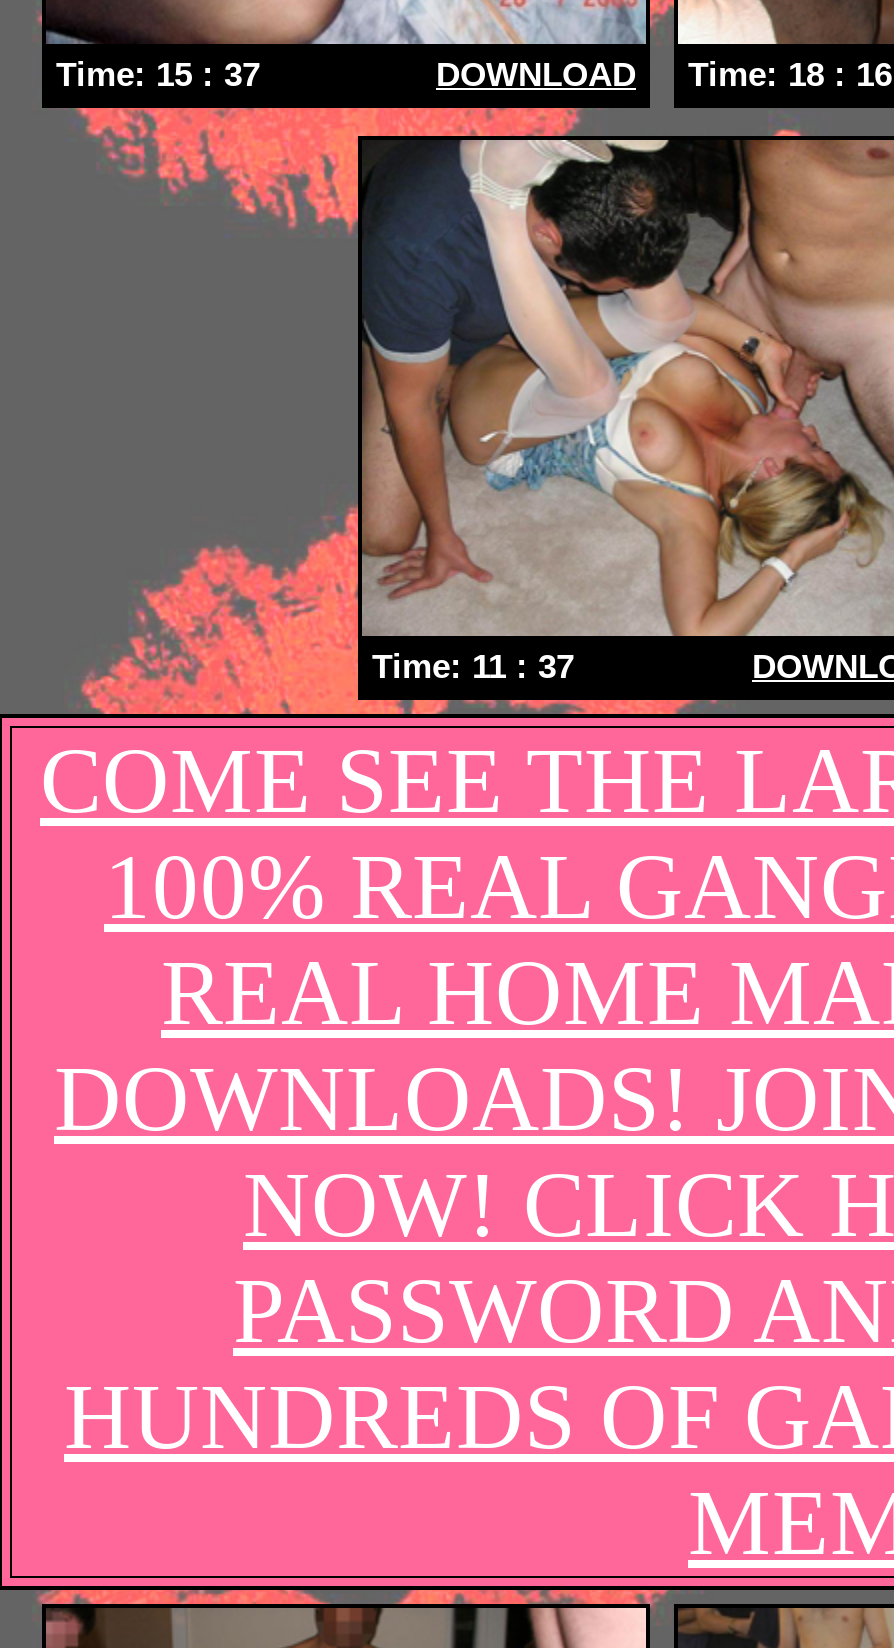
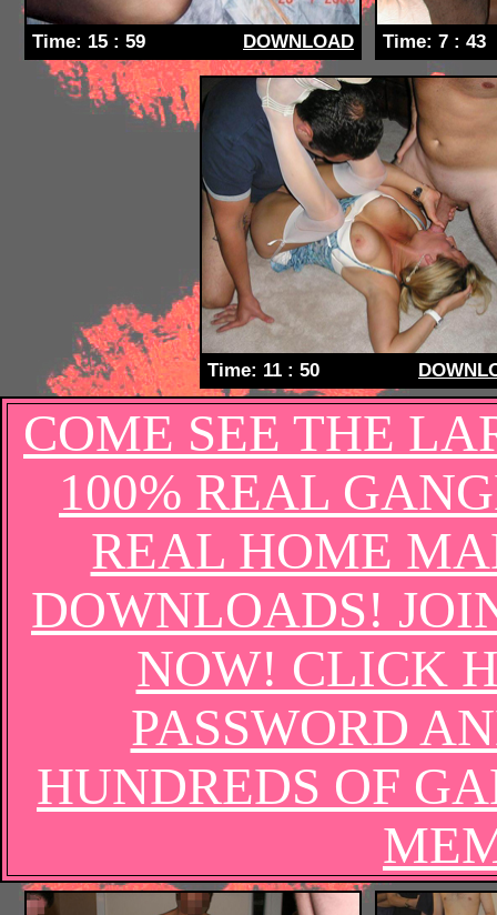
[56,54,260,94] Time: 15 : 37 -> [32,30,145,52] Time: 15 : 59
[436,54,892,94] DOWNLOAD Time: 18 : 16 -> [243,30,486,52] DOWNLOAD Time: 7 : 43
[372,646,574,686] Time: 11 : 37 -> [207,359,319,381] Time: 11 : 50

